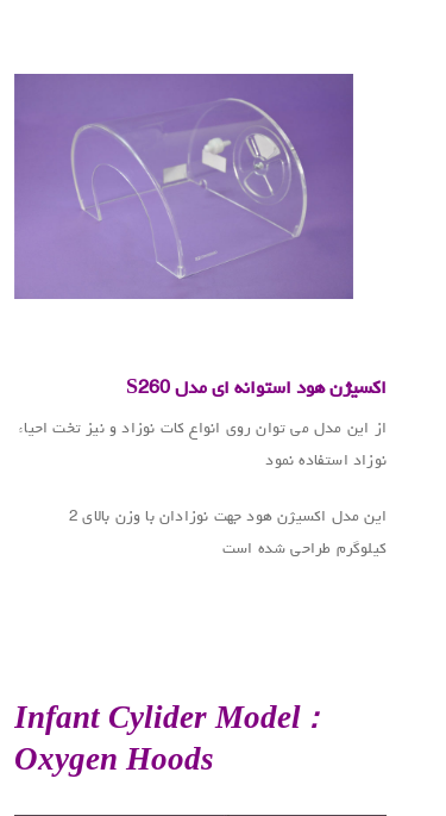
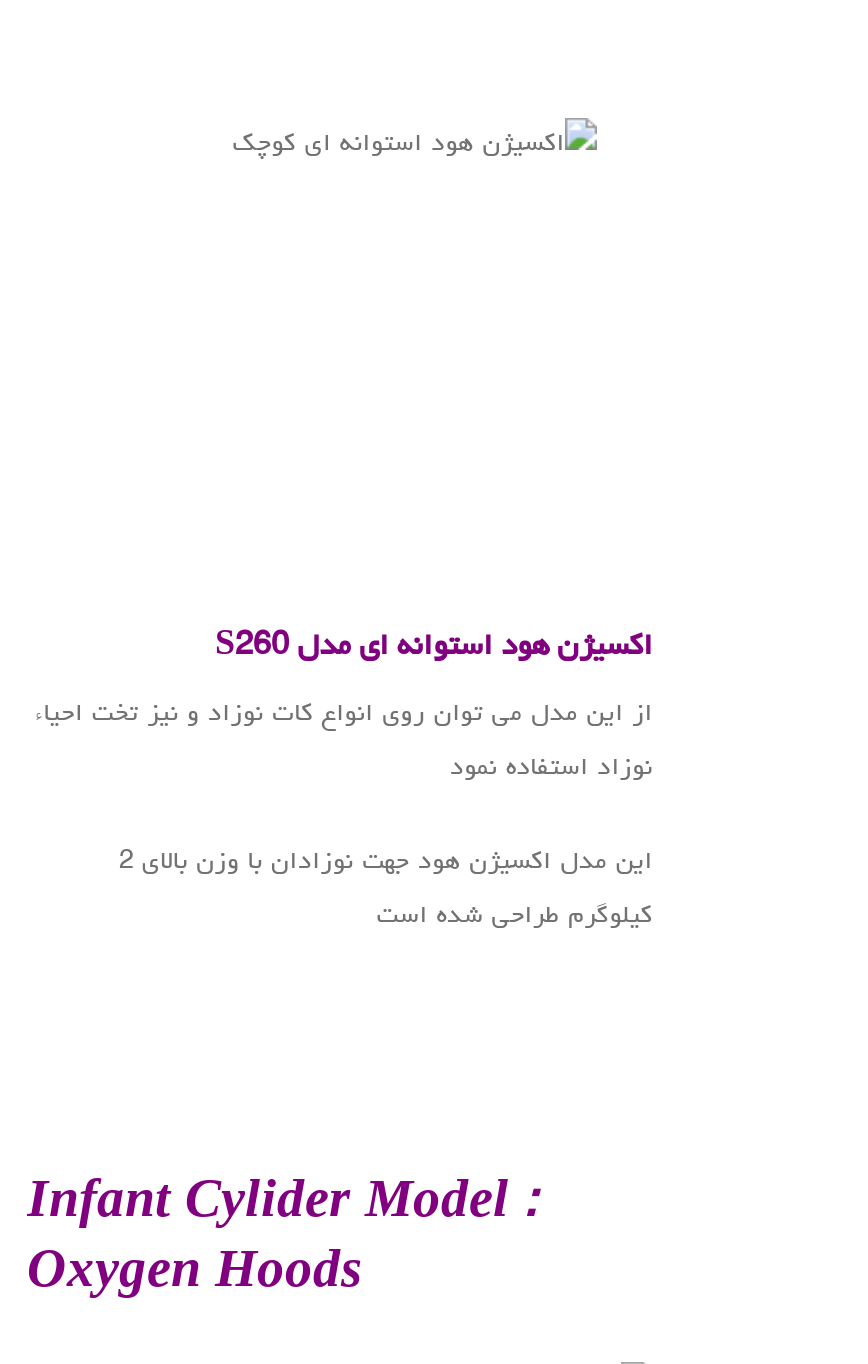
[13,73,354,300] [image] -> none

